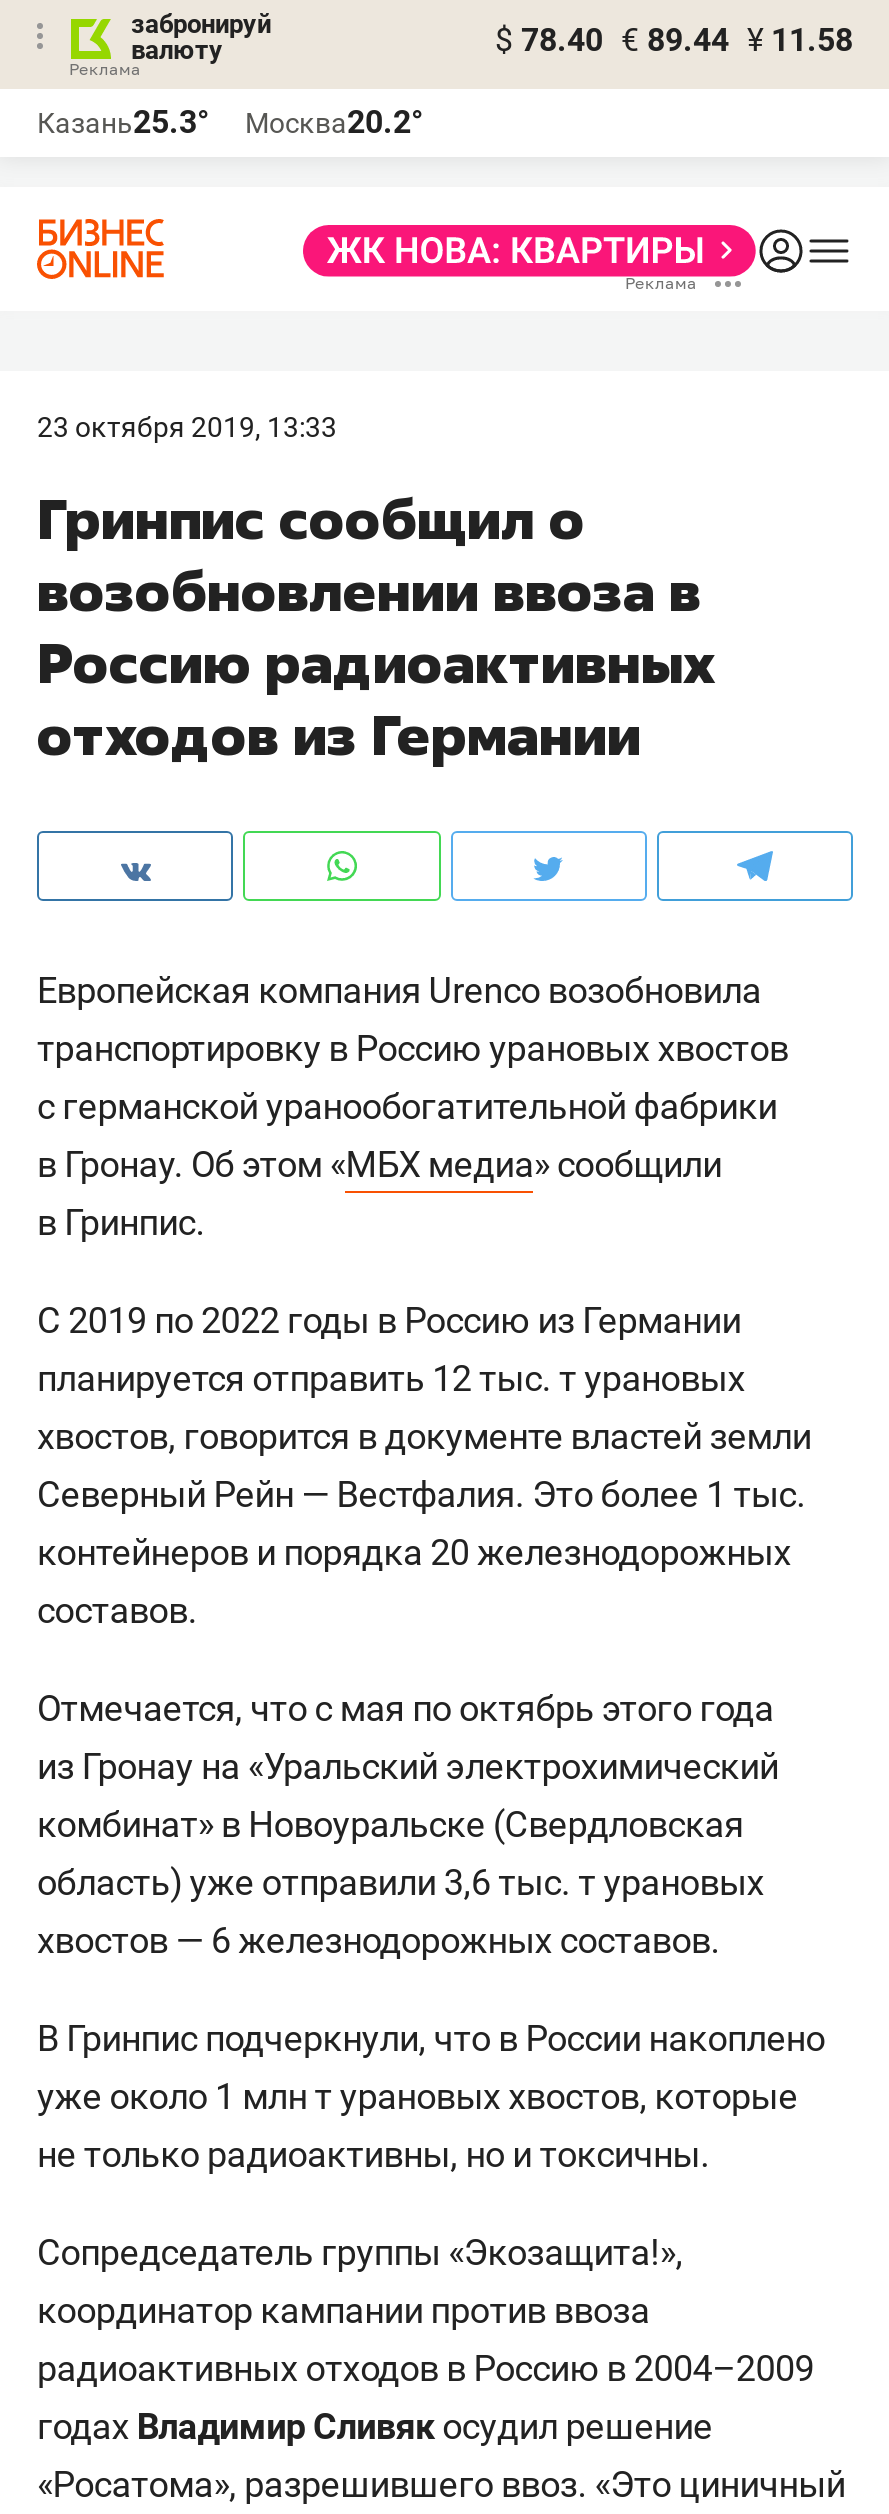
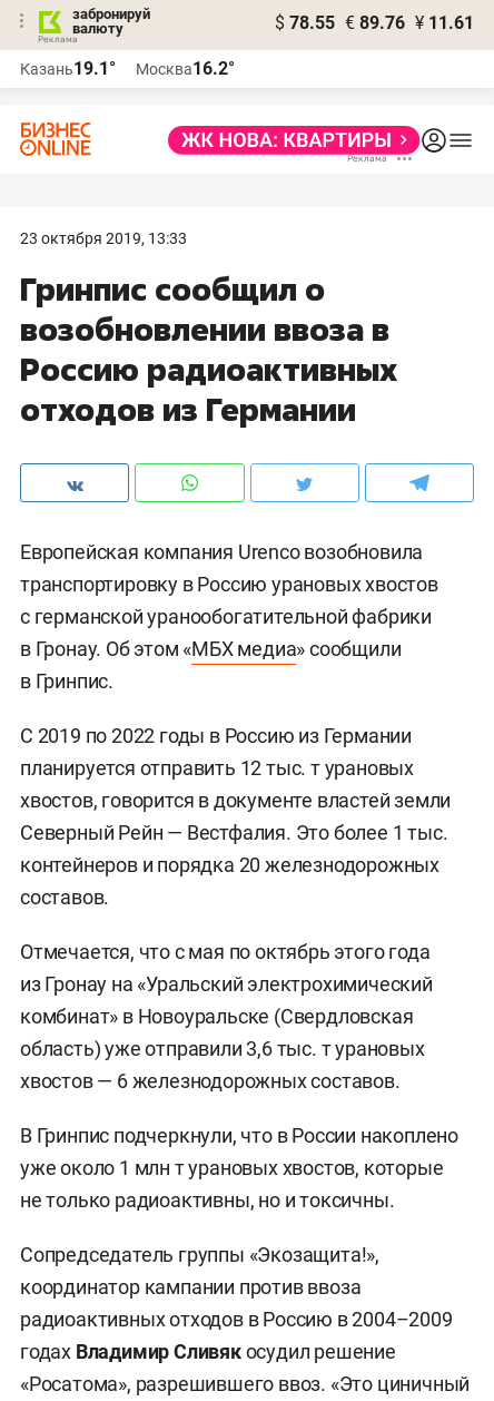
[495,21,853,59] $ 78.40 € 89.44 ¥ 11.58 -> [275,12,474,33] $ 78.55 € 89.76 ¥ 11.61
[37,103,209,141] Казань25.3° -> [20,58,116,79] Казань19.1°
[245,103,423,141] Москва20.2° -> [136,58,235,79] Москва16.2°

